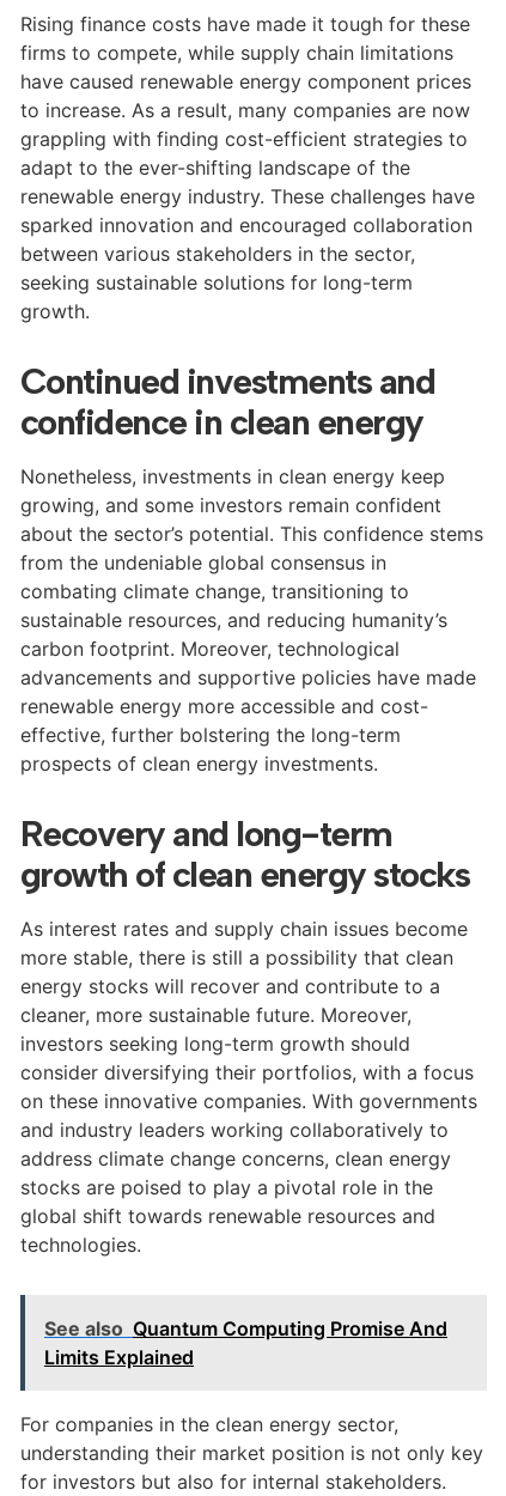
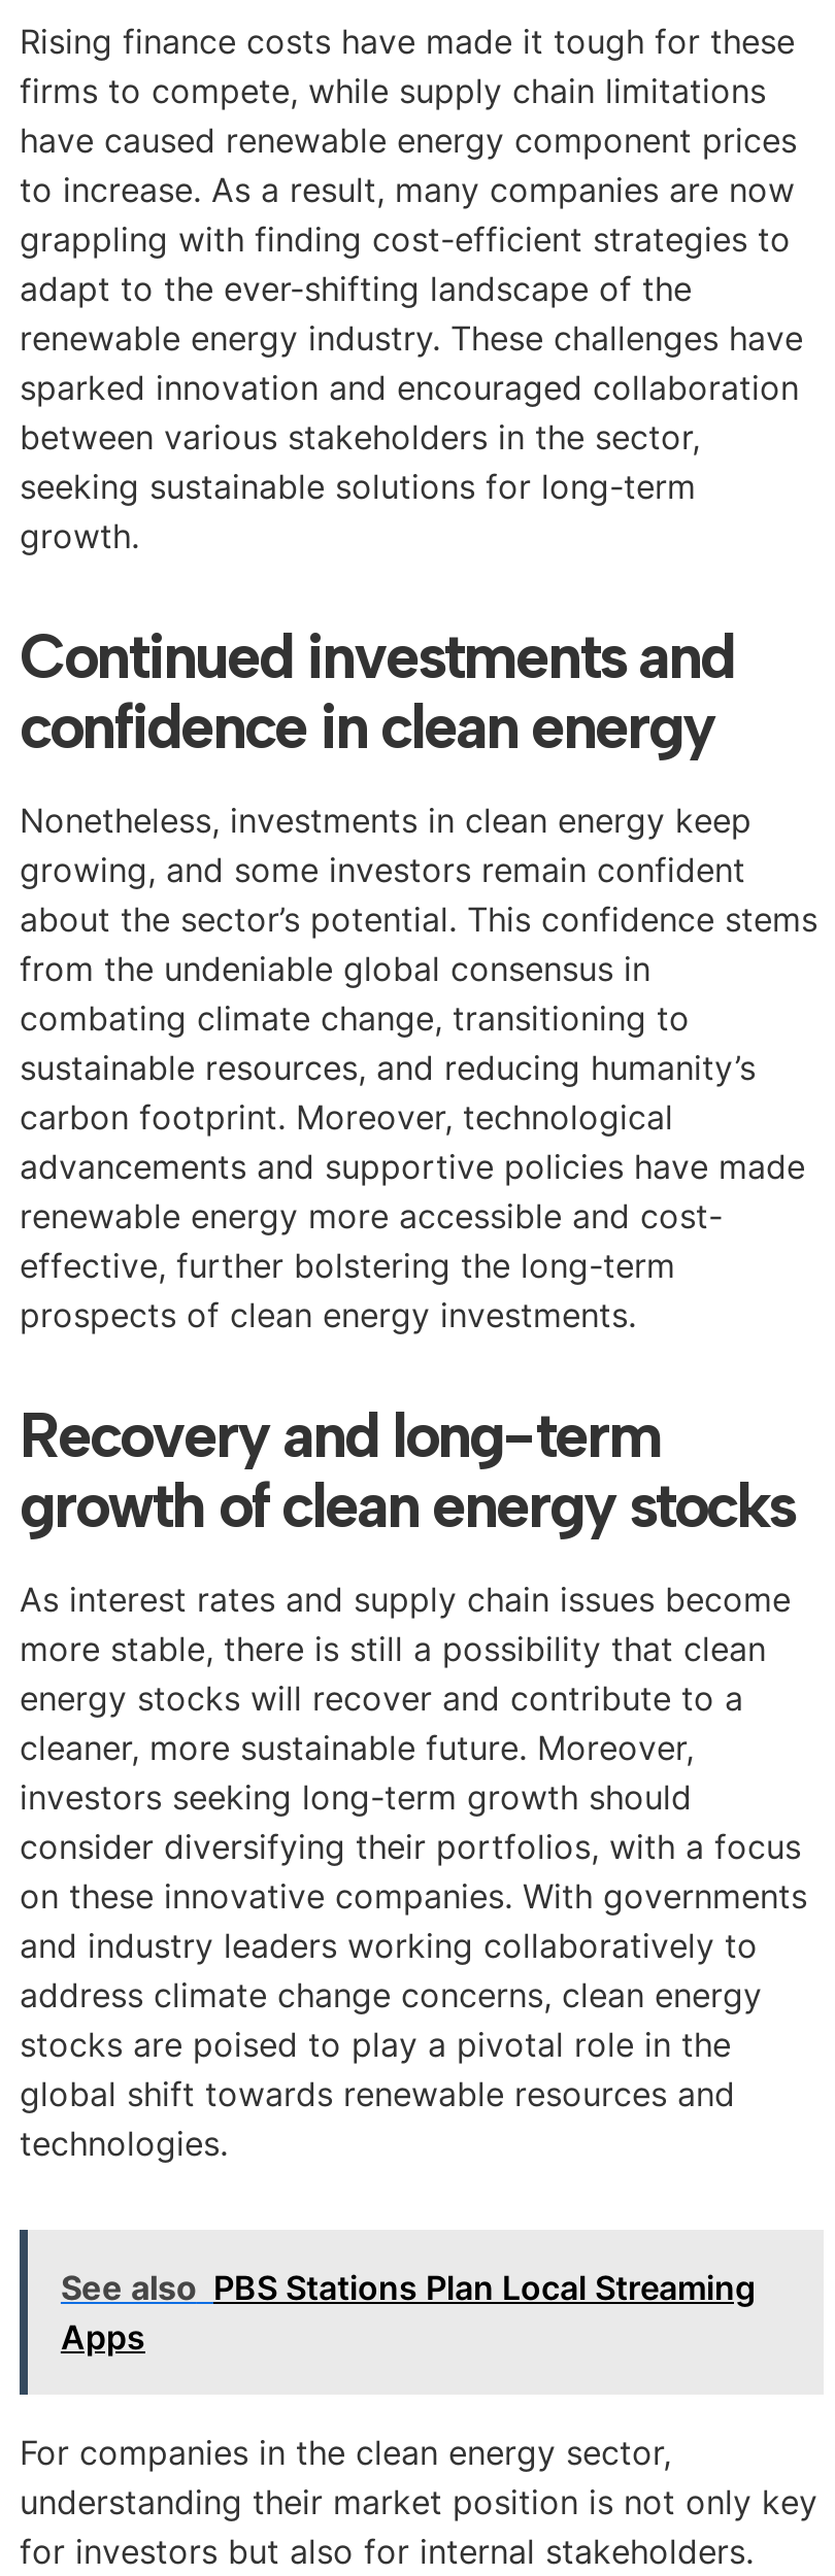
[44,1316,447,1369] See also Quantum Computing Promise And | Limits Explained -> [61,2267,756,2358] See also PBS Stations Plan Local Streaming | Apps

